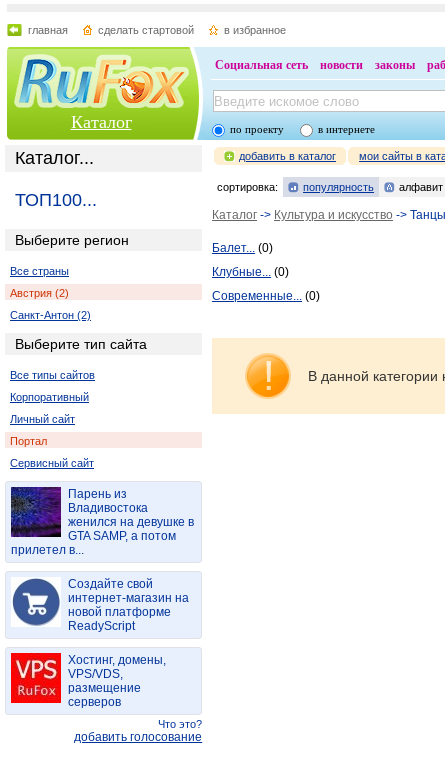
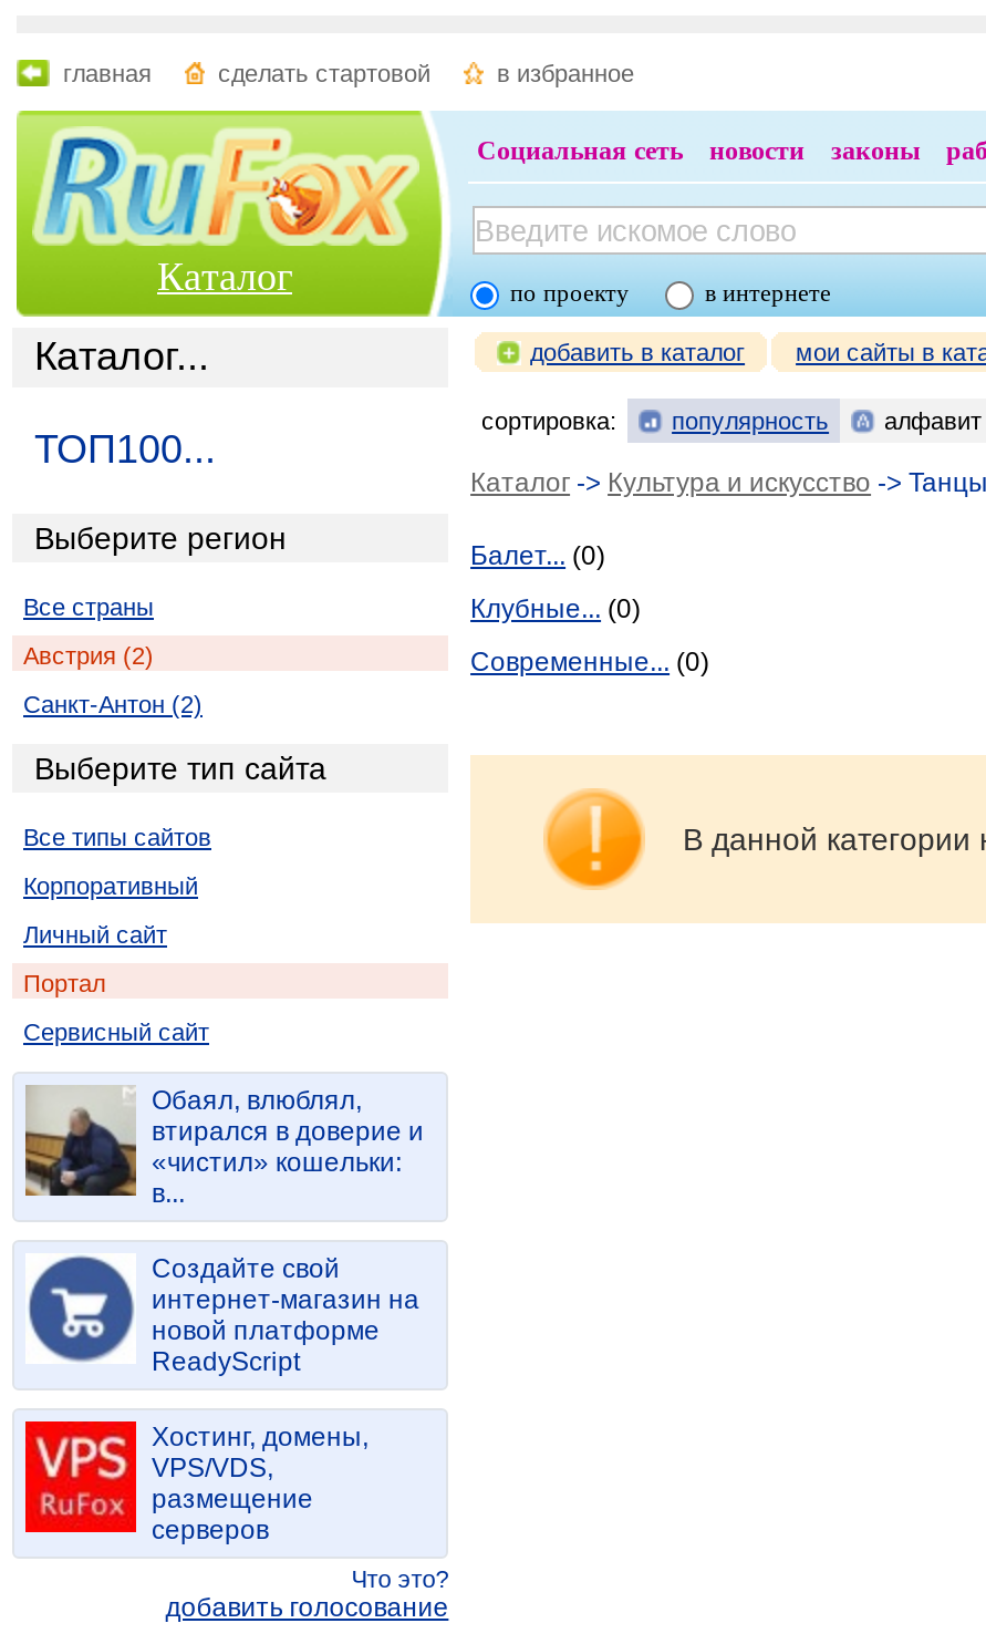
[10,486,194,557] [image] | Парень из | Владивостока | женился на девушке в | GTA SAMP, а потом | прилетел в... -> [23,1085,424,1209] [image] | Обаял, влюблял, | втирался в доверие и | «чистил» кошельки: | в...

